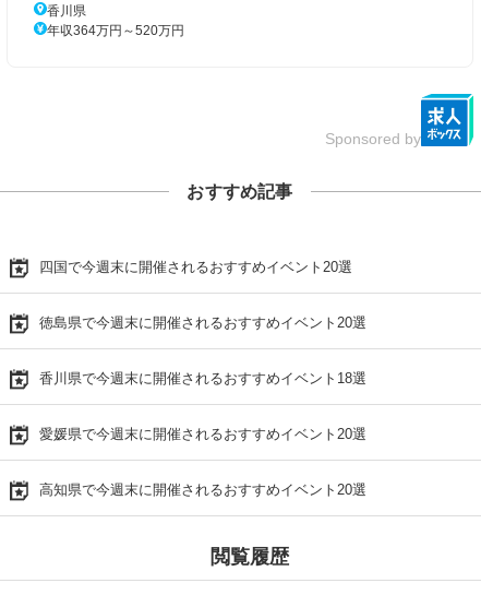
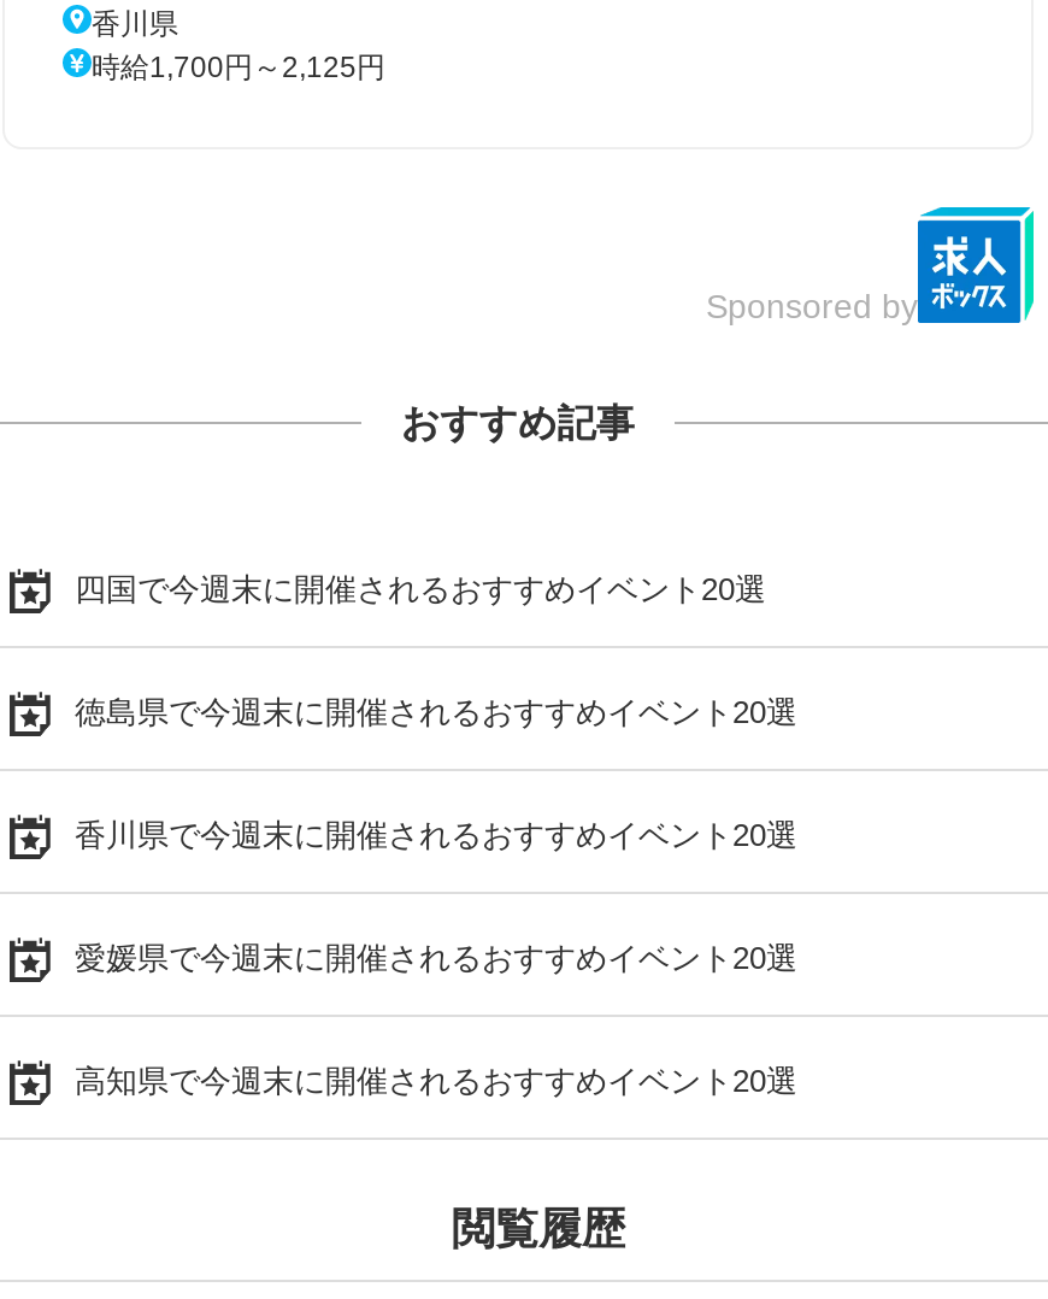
[47,23,184,38] 年収364万円～520万円 -> [92,50,385,84] 時給1,700円～2,125円
[39,370,366,386] 香川県で今週末に開催されるおすすめイベント18選 -> [75,817,797,853] 香川県で今週末に開催されるおすすめイベント20選

